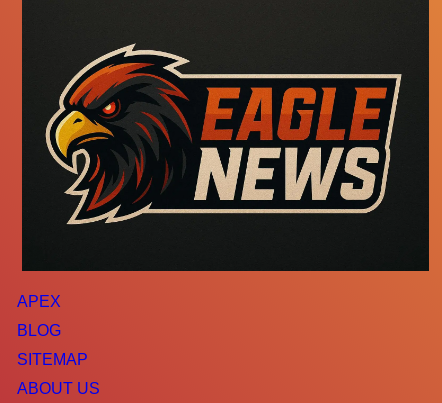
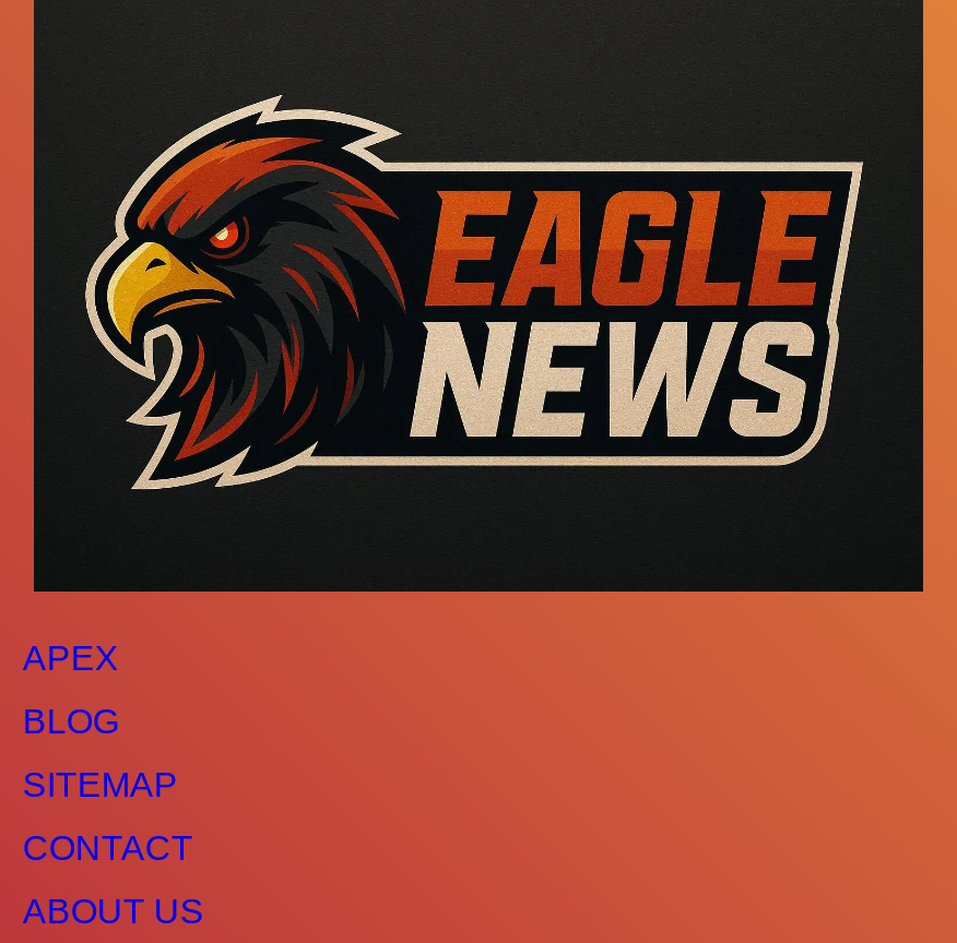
none -> [23,829,193,867] CONTACT

